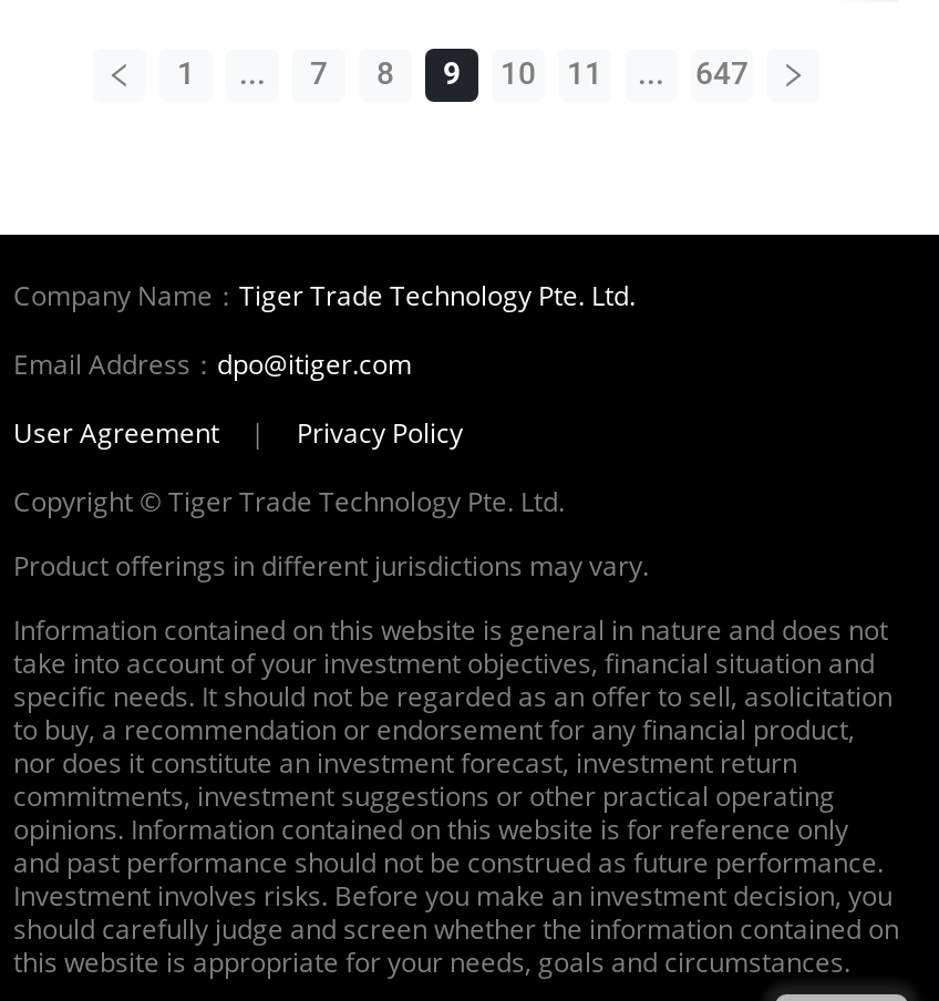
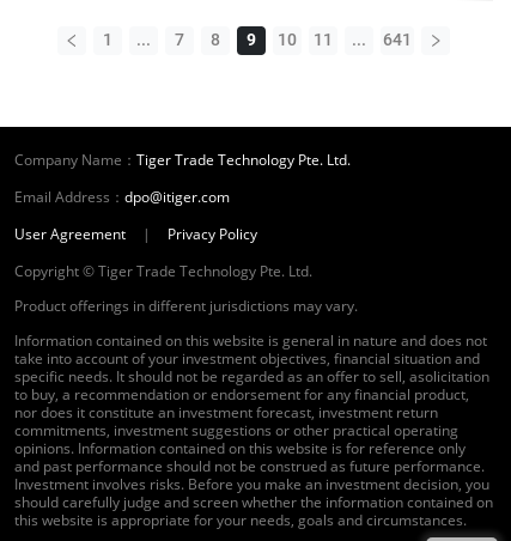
[695,56,749,91] 647 -> [383,30,412,49] 641

